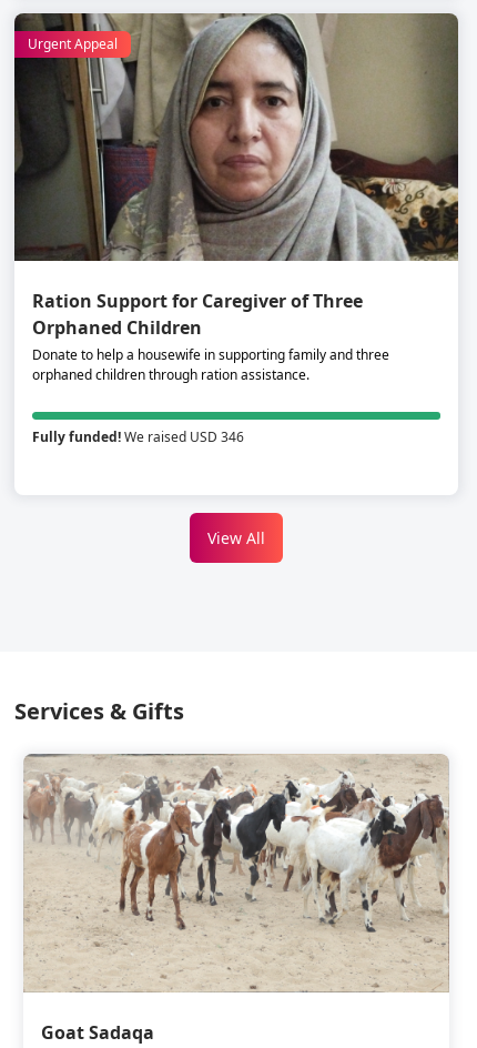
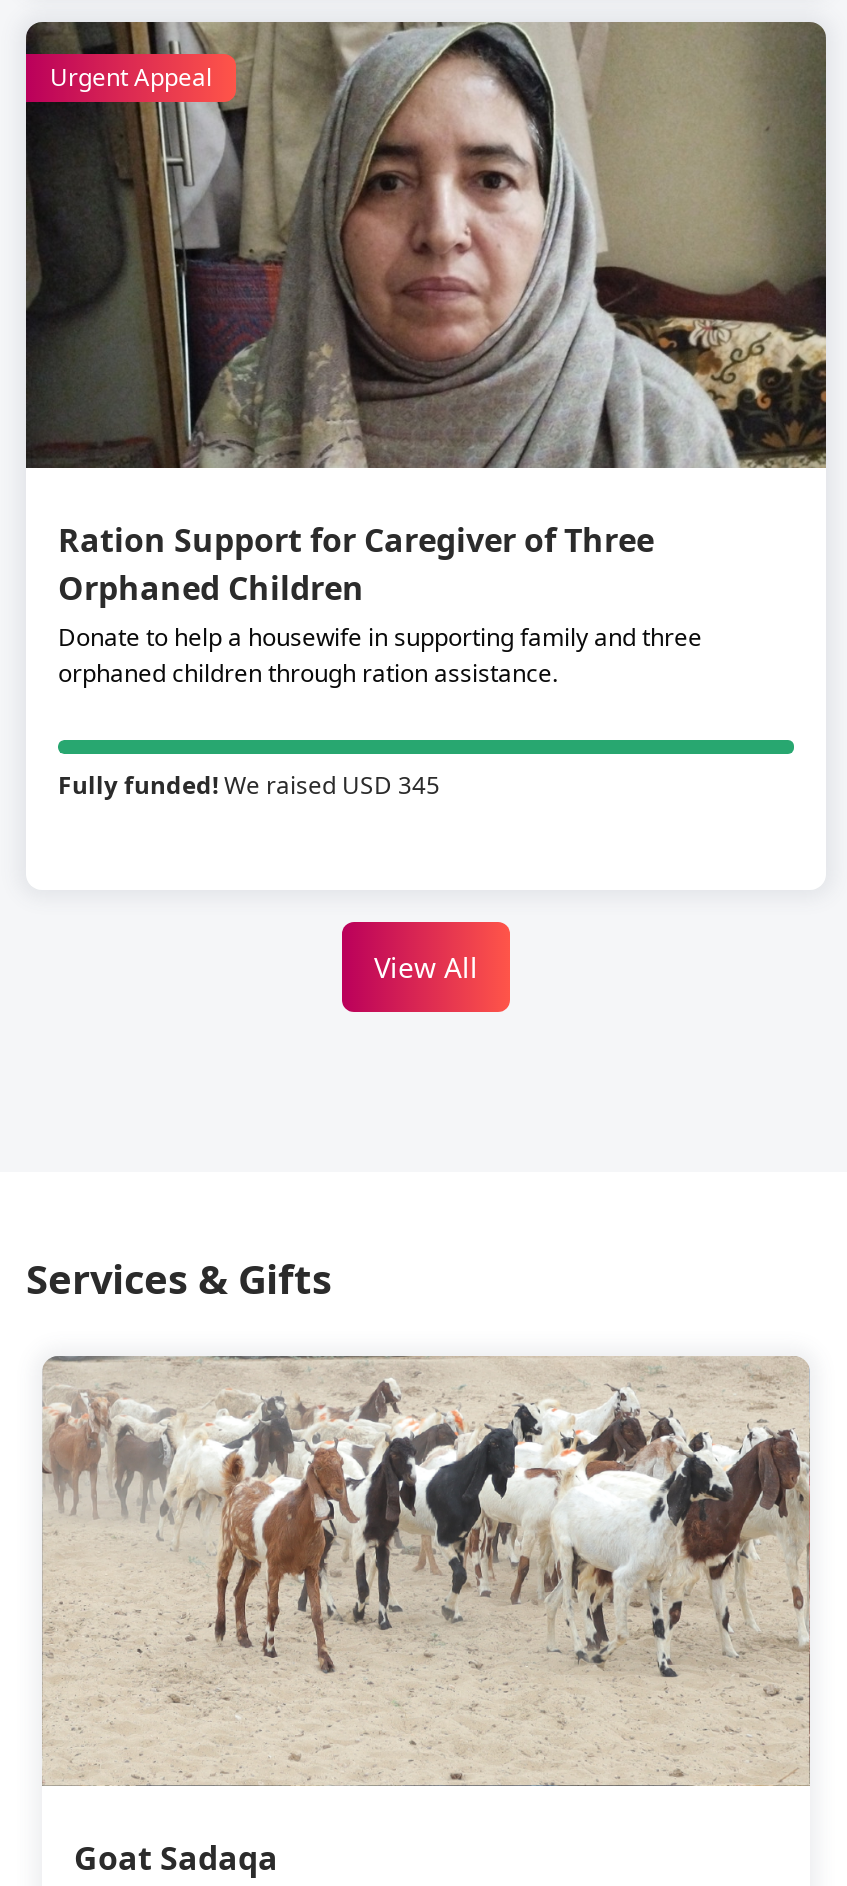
[32,428,244,447] Fully funded! We raised USD 346 -> [58,769,440,803] Fully funded! We raised USD 345

